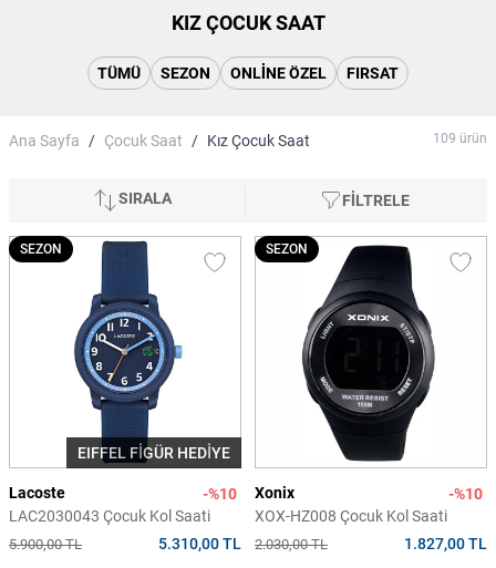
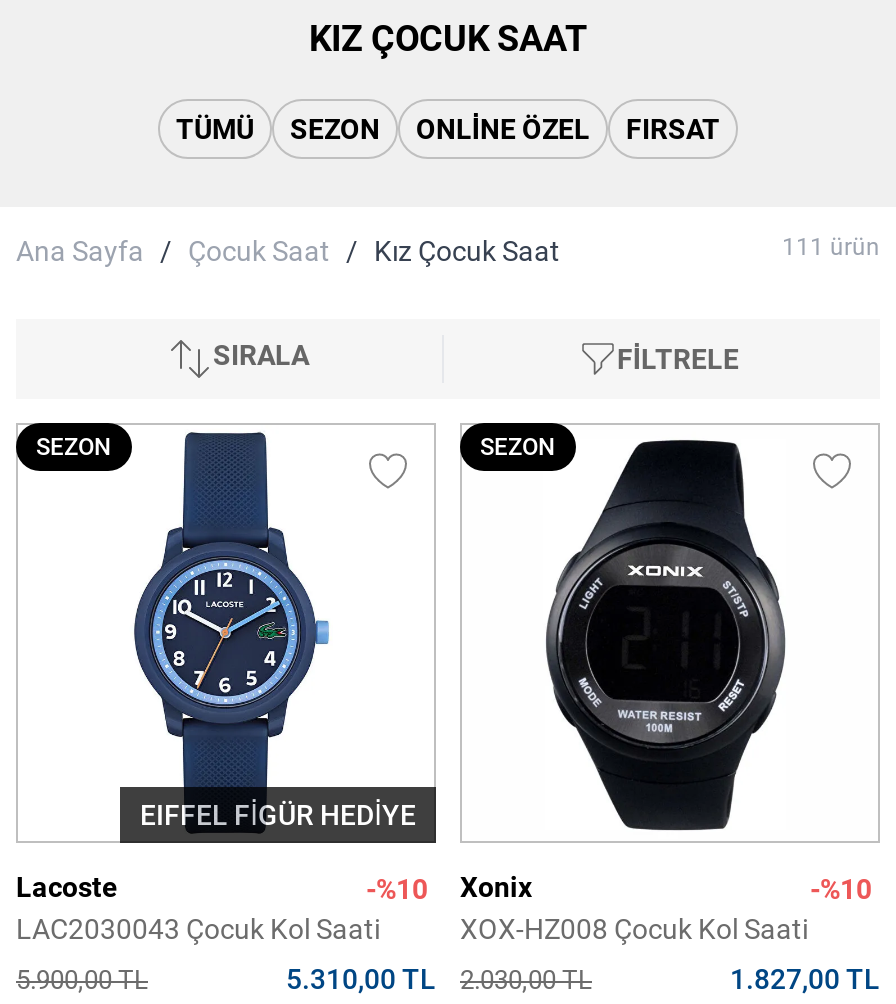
[433,131,487,146] 109 ürün -> [782,234,880,262] 111 ürün

